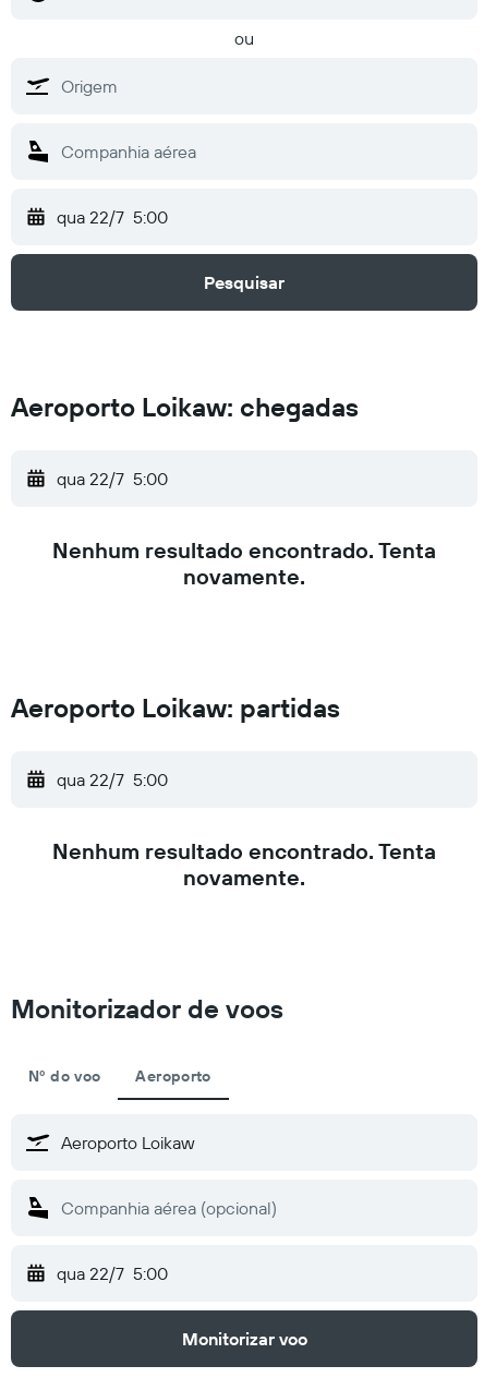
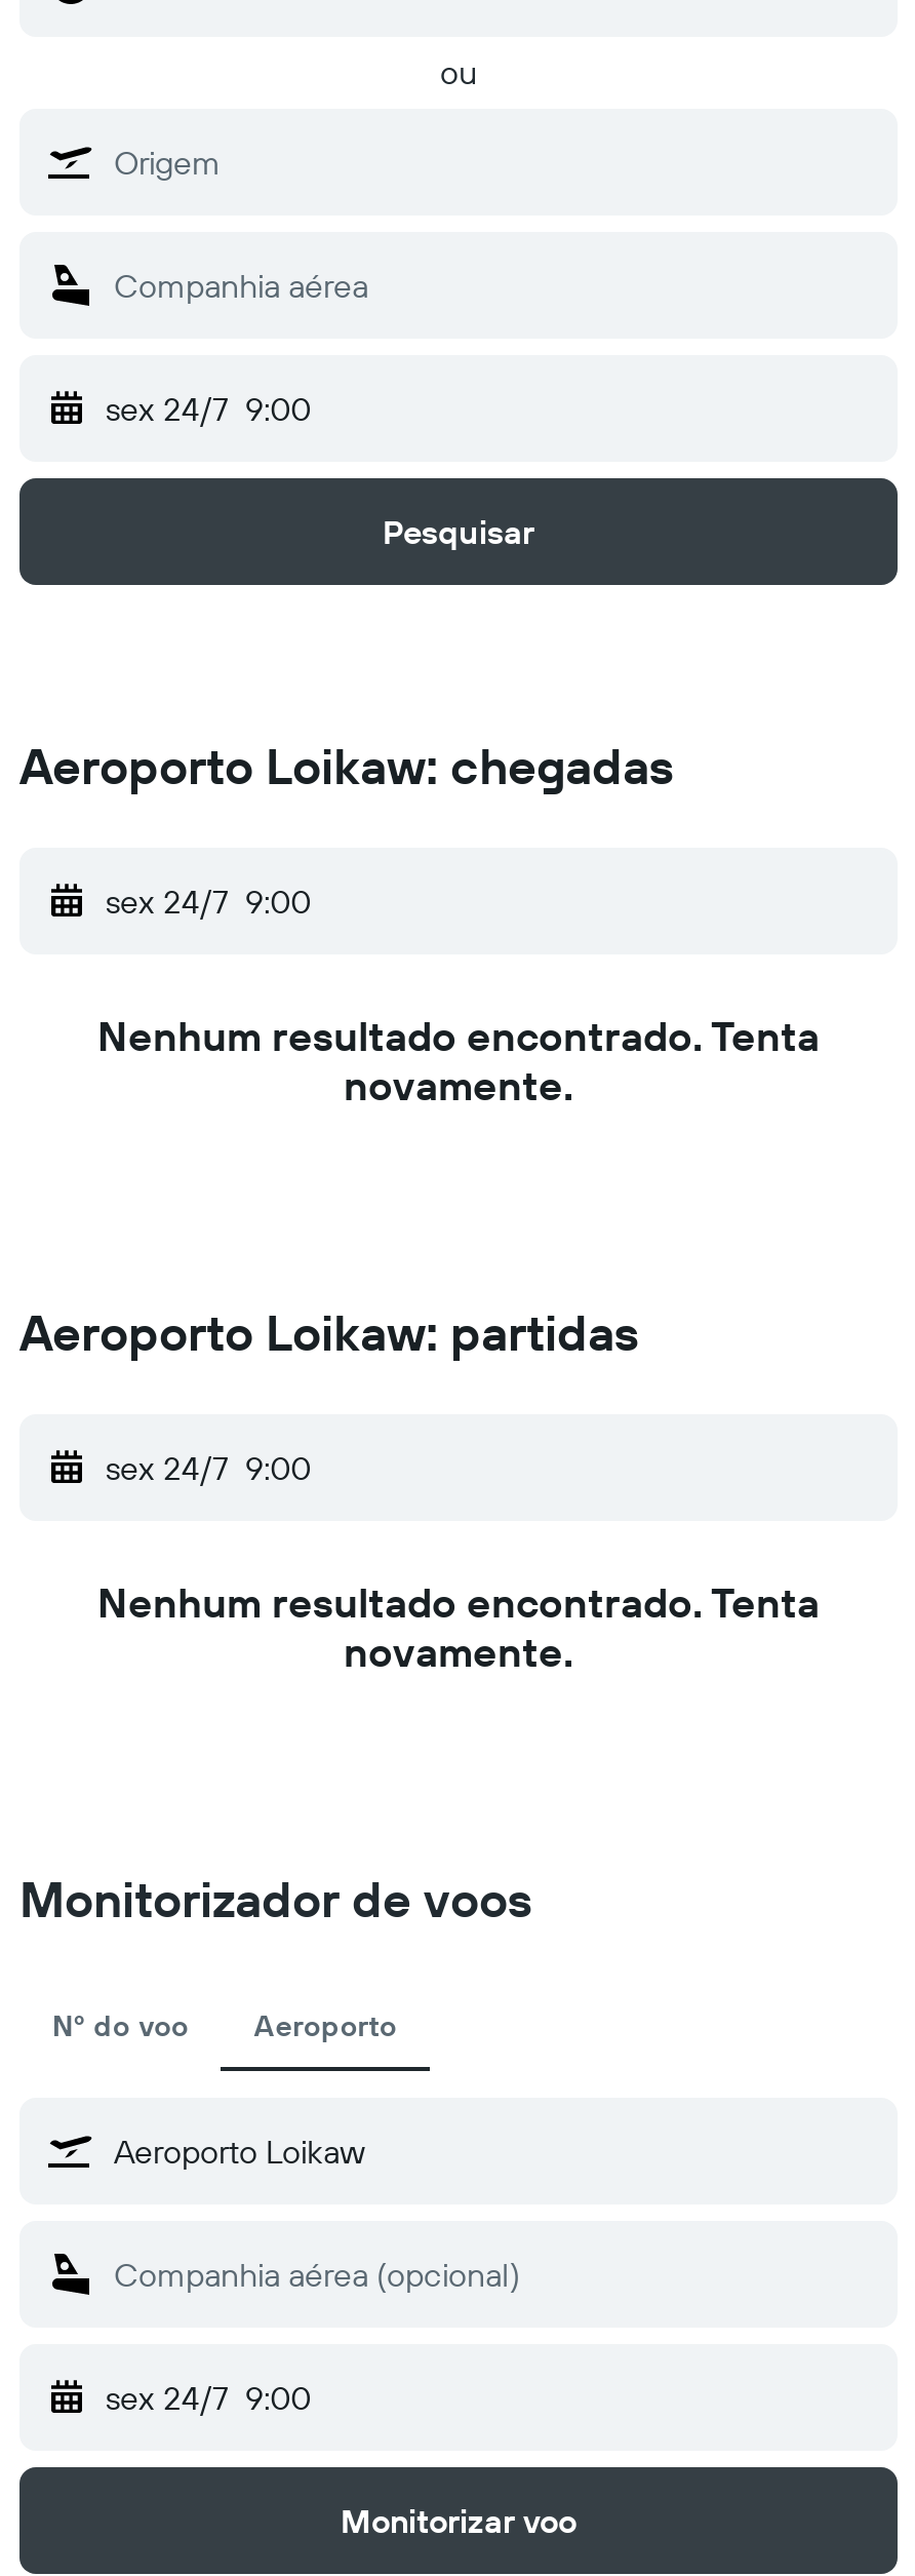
[57,206,168,228] qua 22/7 5:00 -> [106,388,311,429] sex 24/7 9:00
[57,468,168,489] qua 22/7 5:00 -> [106,881,311,922] sex 24/7 9:00
[57,769,168,790] qua 22/7 5:00 -> [106,1447,311,1488] sex 24/7 9:00
[57,1262,168,1284] qua 22/7 5:00 -> [106,2377,311,2418] sex 24/7 9:00

